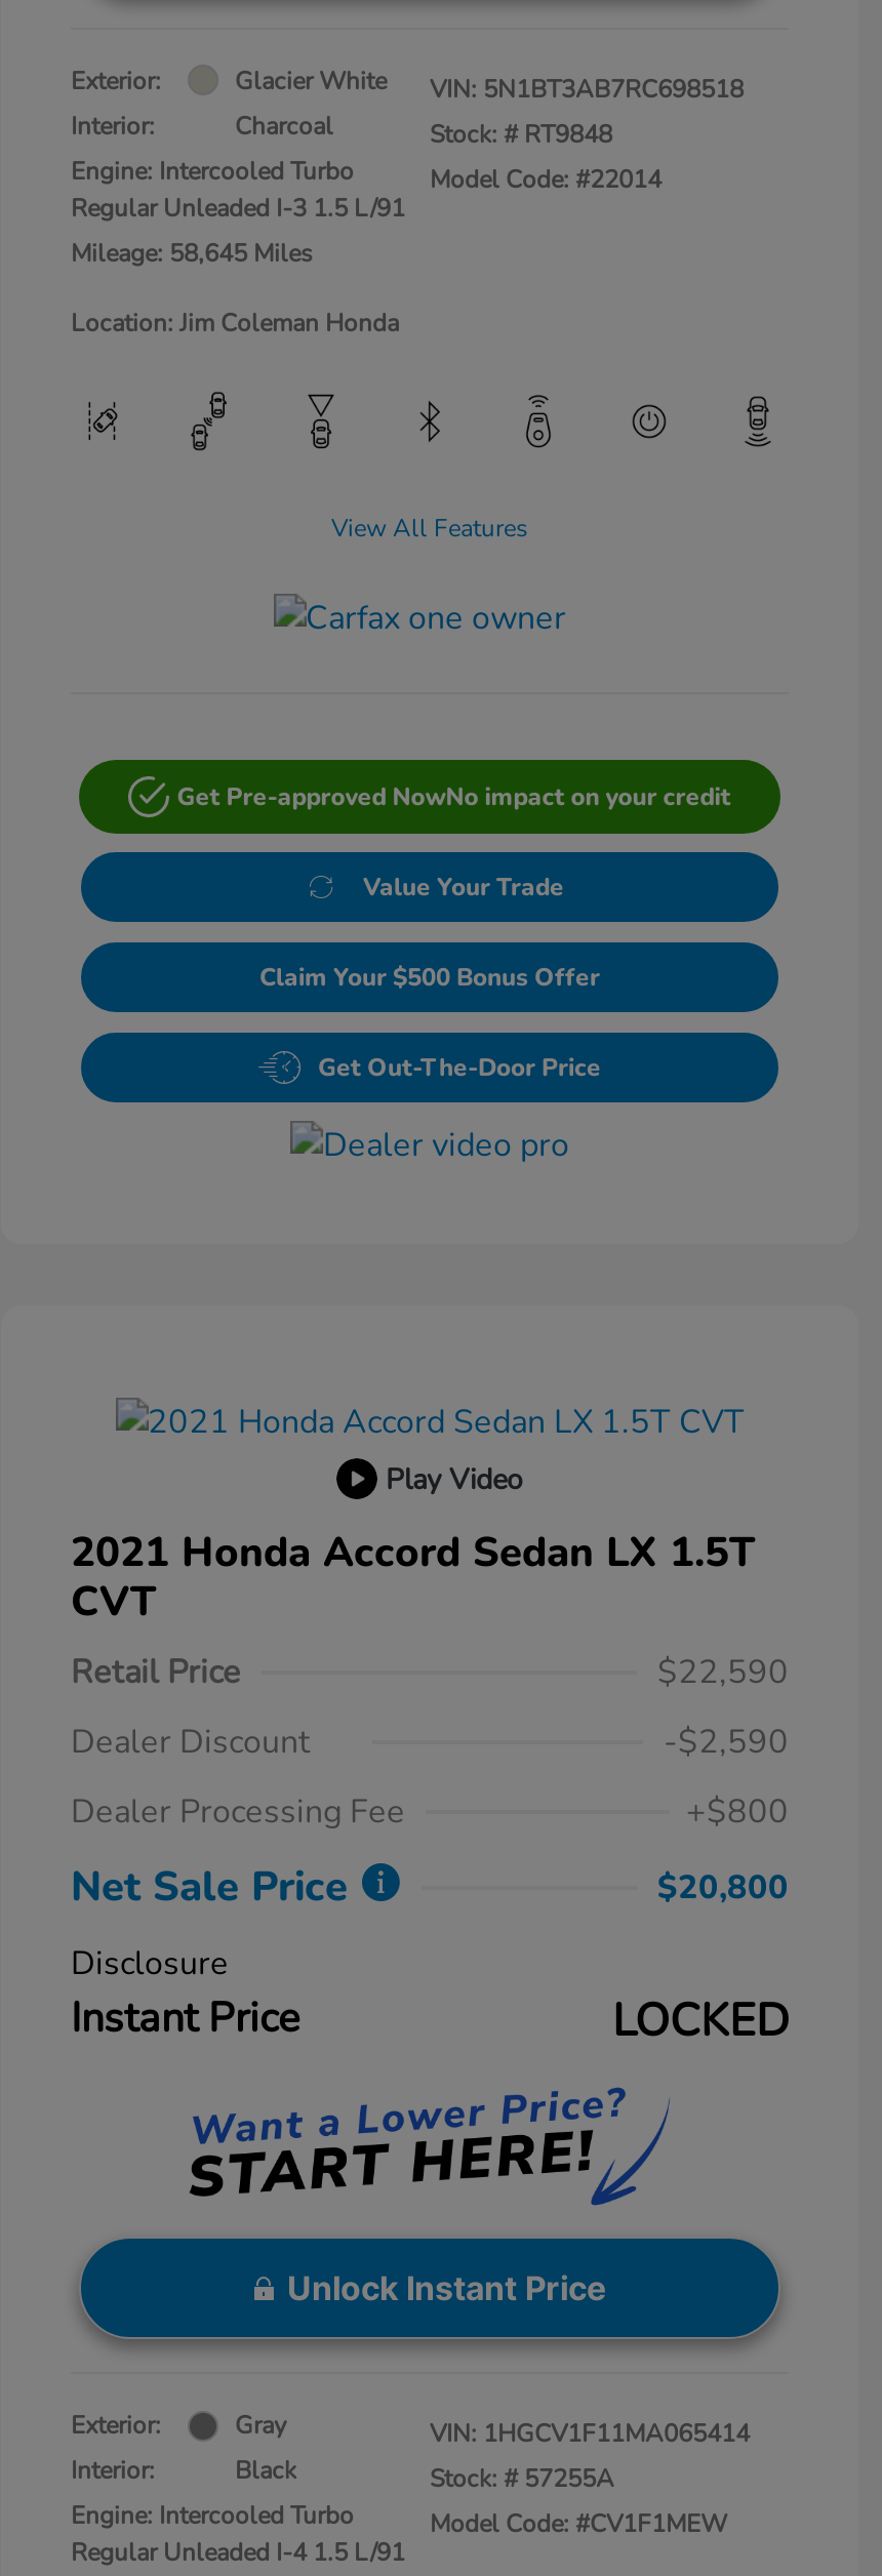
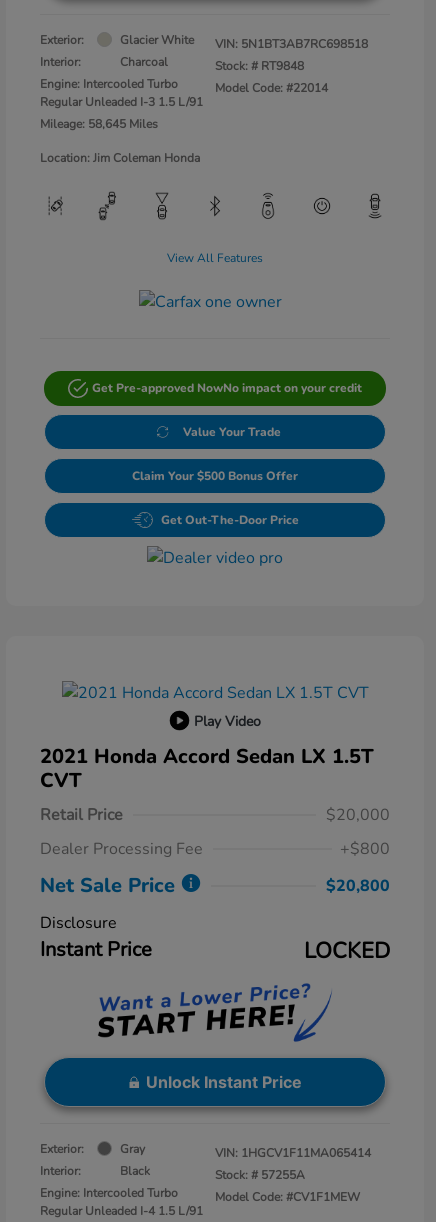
[71,1650,789,1765] $22,590 | Dealer Discount | -$2,590 -> [326,804,390,826] $20,000

